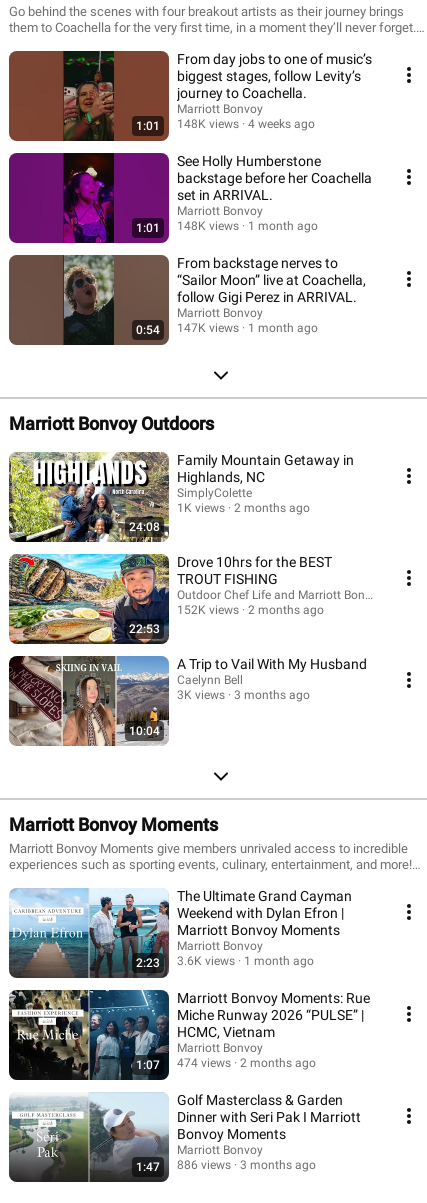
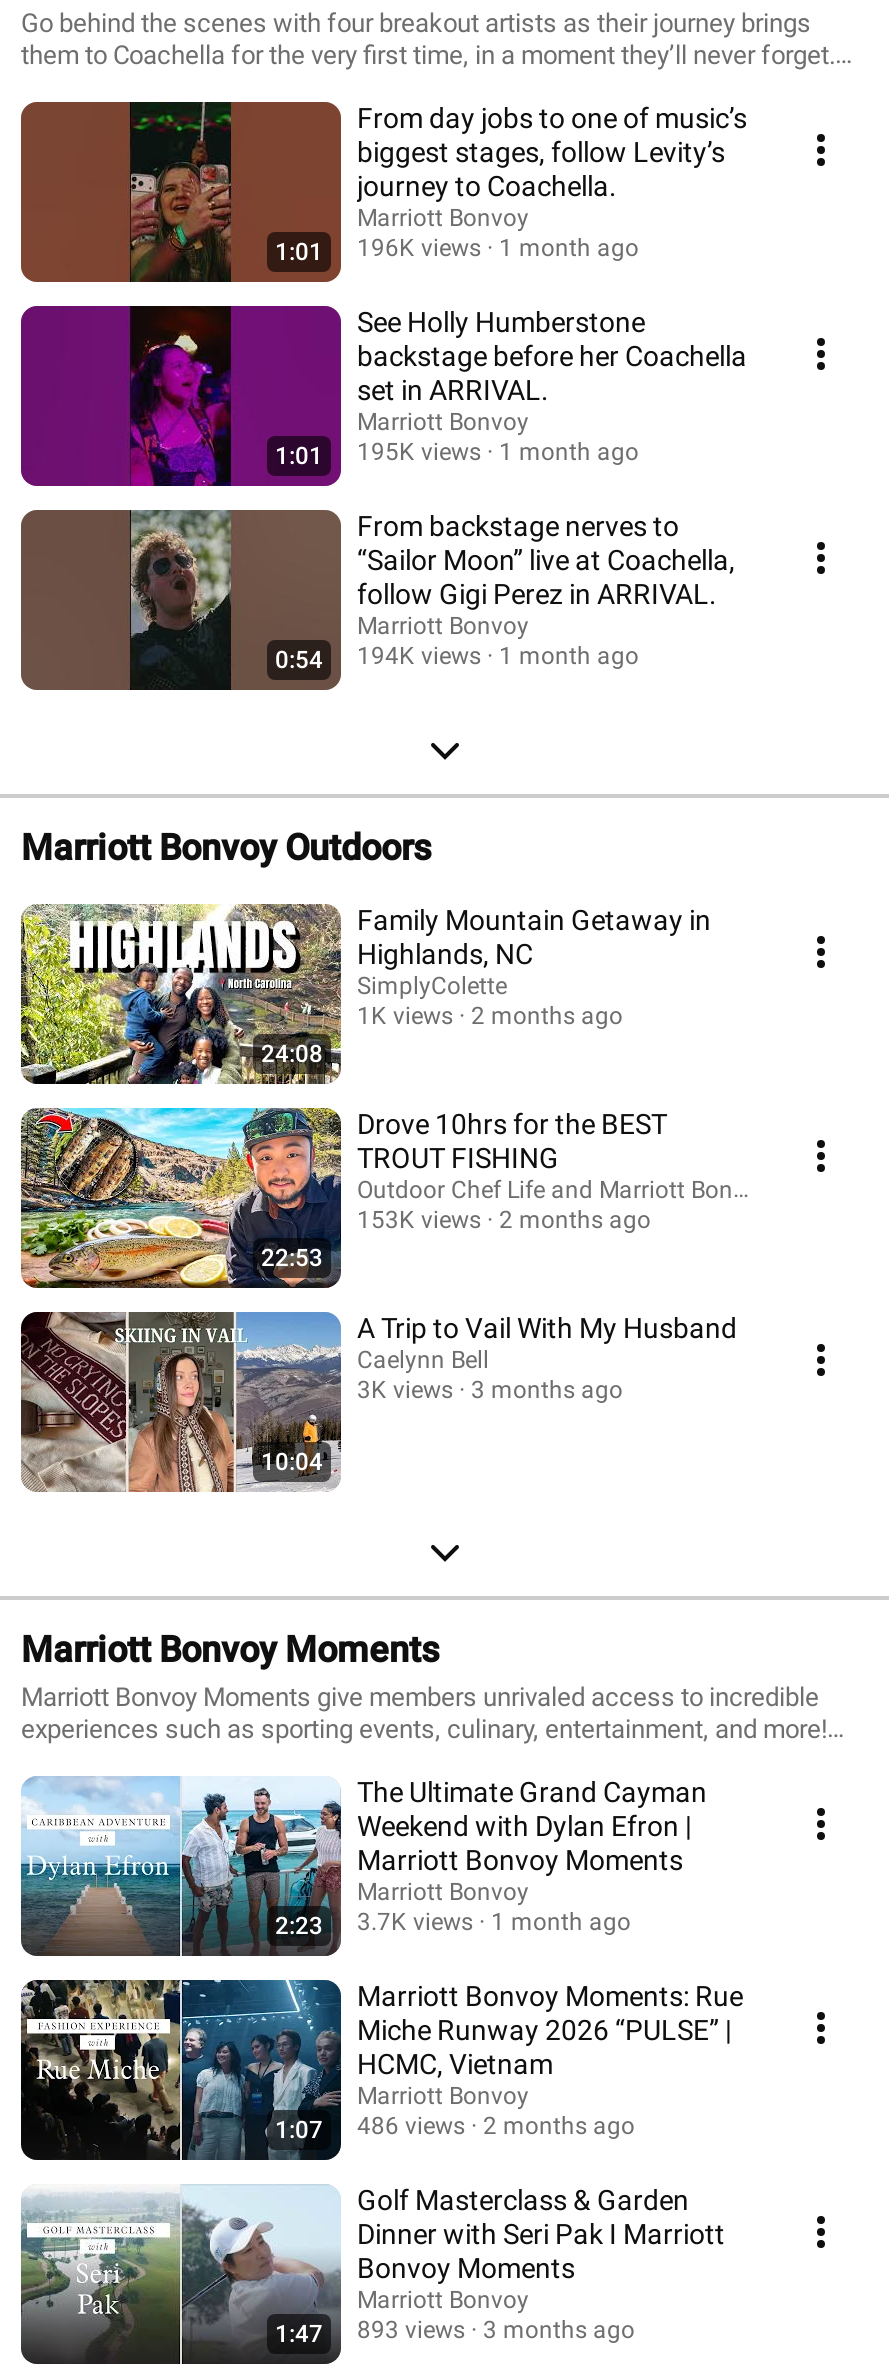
[177,116,239,130] 148K views -> [357,233,481,261] 196K views
[248,116,315,130] 4 weeks ago -> [499,233,639,261] 1 month ago
[136,218,318,234] 1:01 148K views 1 month ago -> [275,437,639,469] 1:01 195K views 1 month ago
[136,320,318,336] 0:54 147K views 1 month ago -> [275,641,639,673] 0:54 194K views 1 month ago
[177,602,324,616] 152K views 2 months ago -> [357,1205,651,1233] 153K views 2 months ago
[136,953,314,969] 2:23 3.6K views 1 month ago -> [275,1907,631,1939] 2:23 3.7K views 1 month ago
[136,1055,316,1071] 1:07 474 views 2 months ago -> [275,2111,635,2143] 1:07 486 views 2 months ago
[136,1157,316,1173] 1:47 886 views 3 months ago -> [275,2315,635,2347] 1:47 893 views 3 months ago

